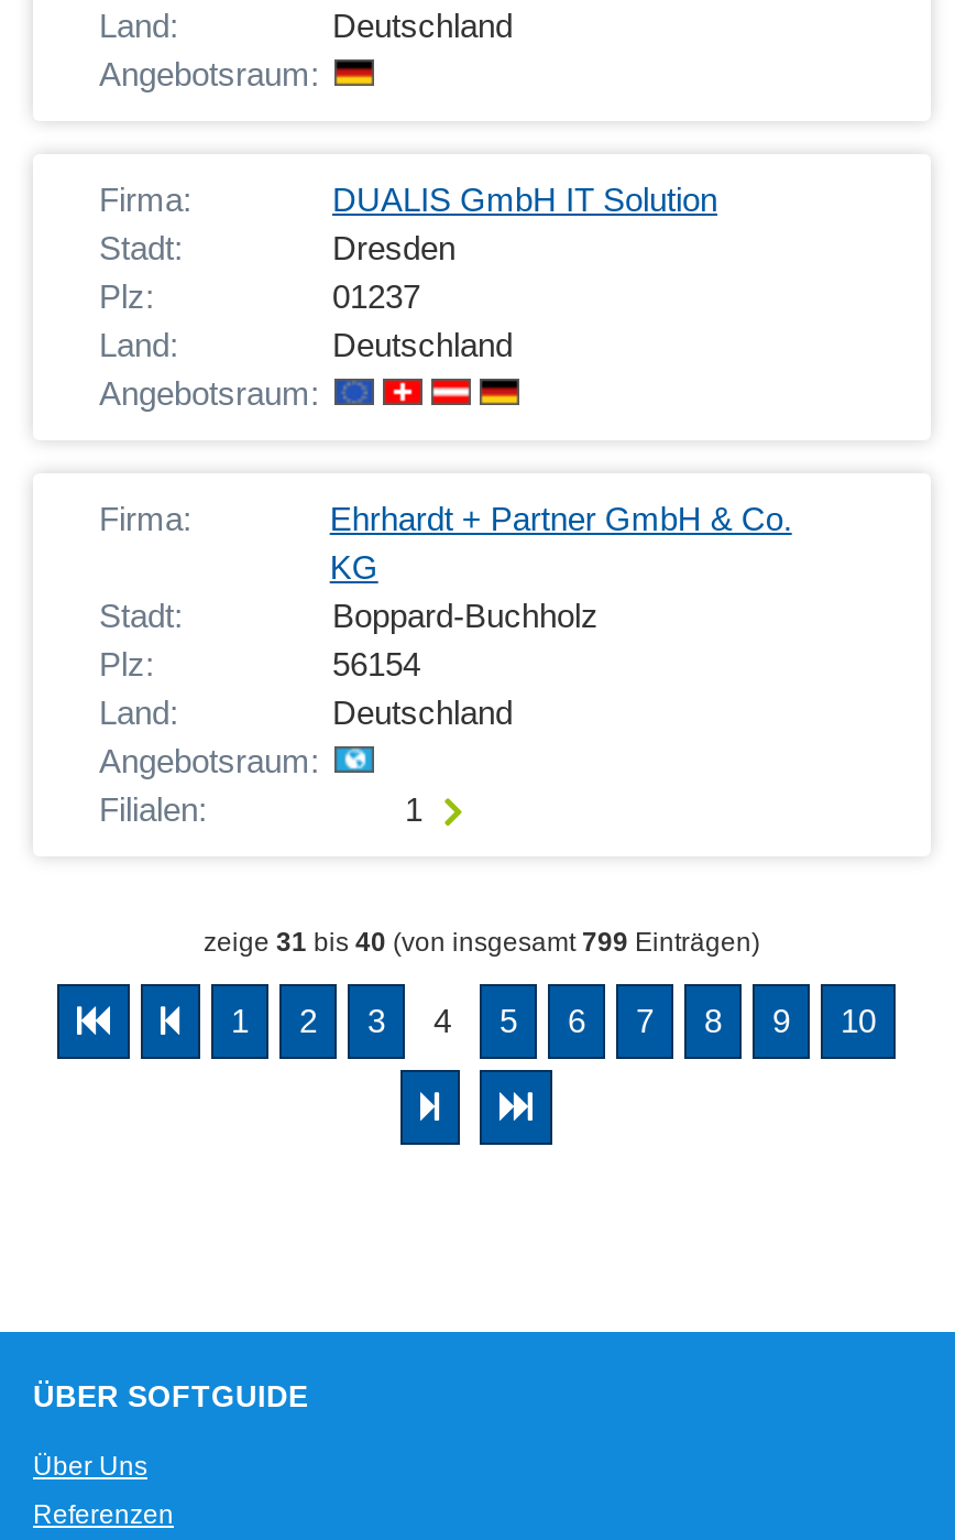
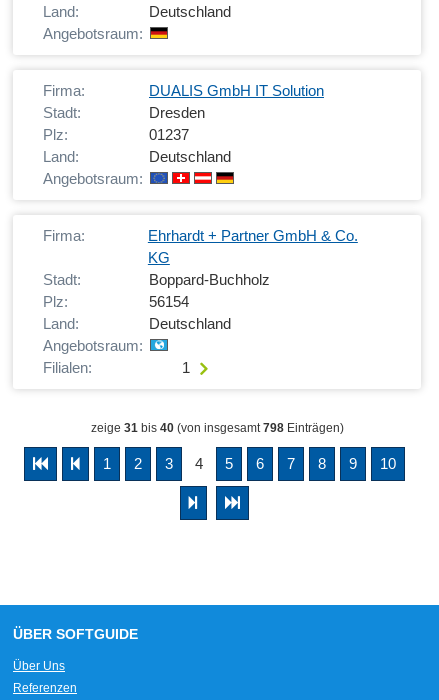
[204,927,760,958] zeige 31 bis 40 (von insgesamt 799 Einträgen) -> [90,421,343,435] zeige 31 bis 40 (von insgesamt 798 Einträgen)

